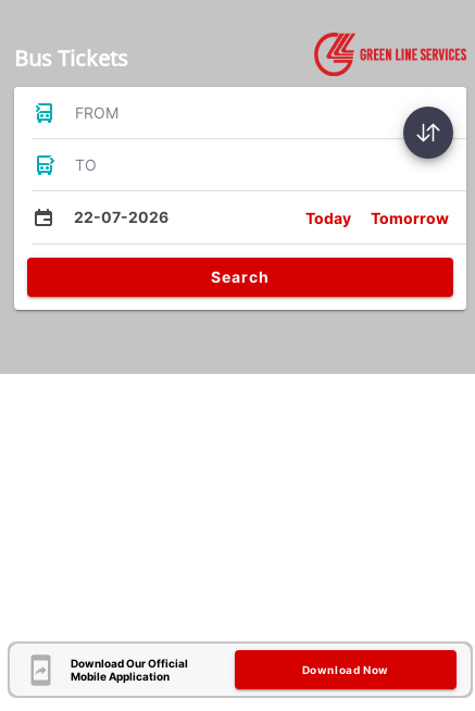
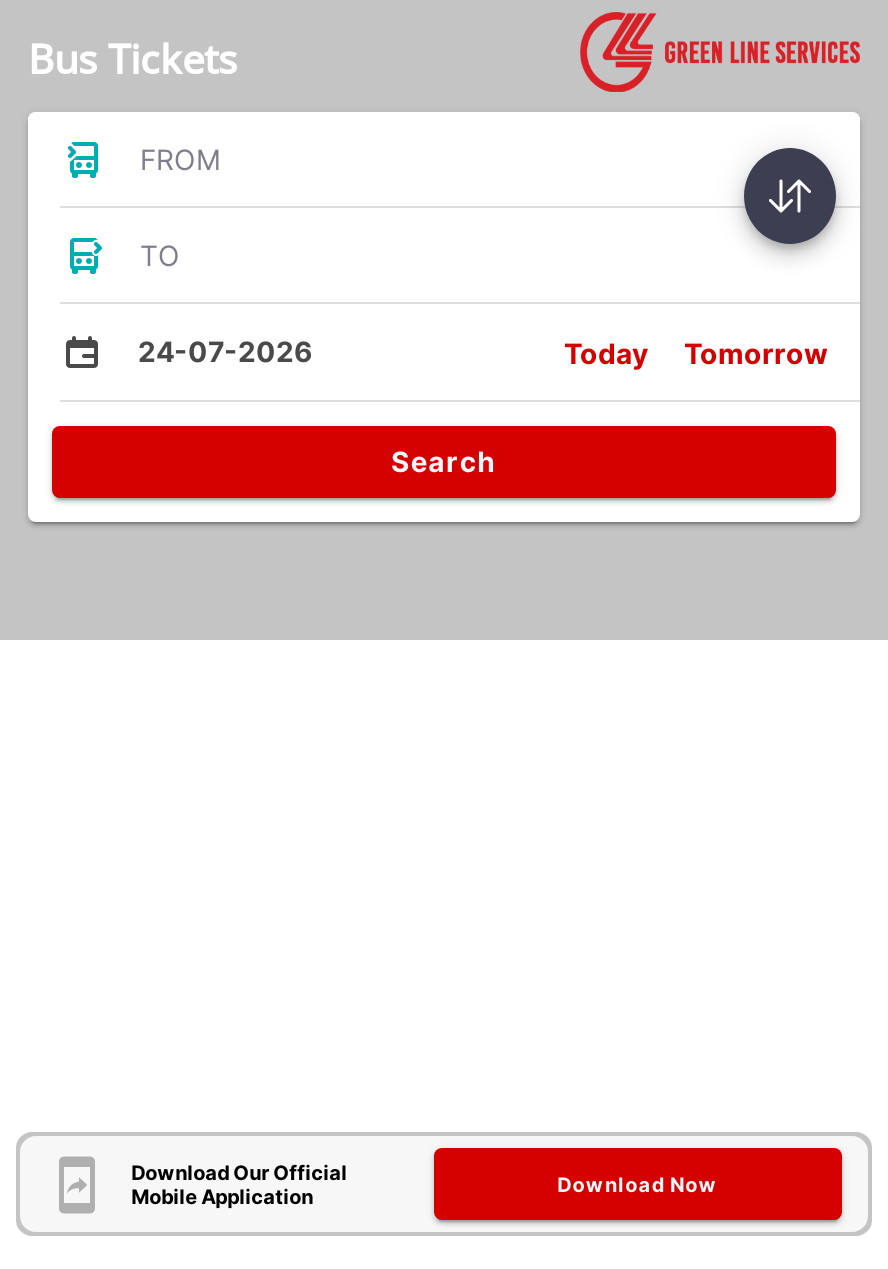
[74,208,168,226] 22-07-2026 -> [138,334,312,368] 24-07-2026

